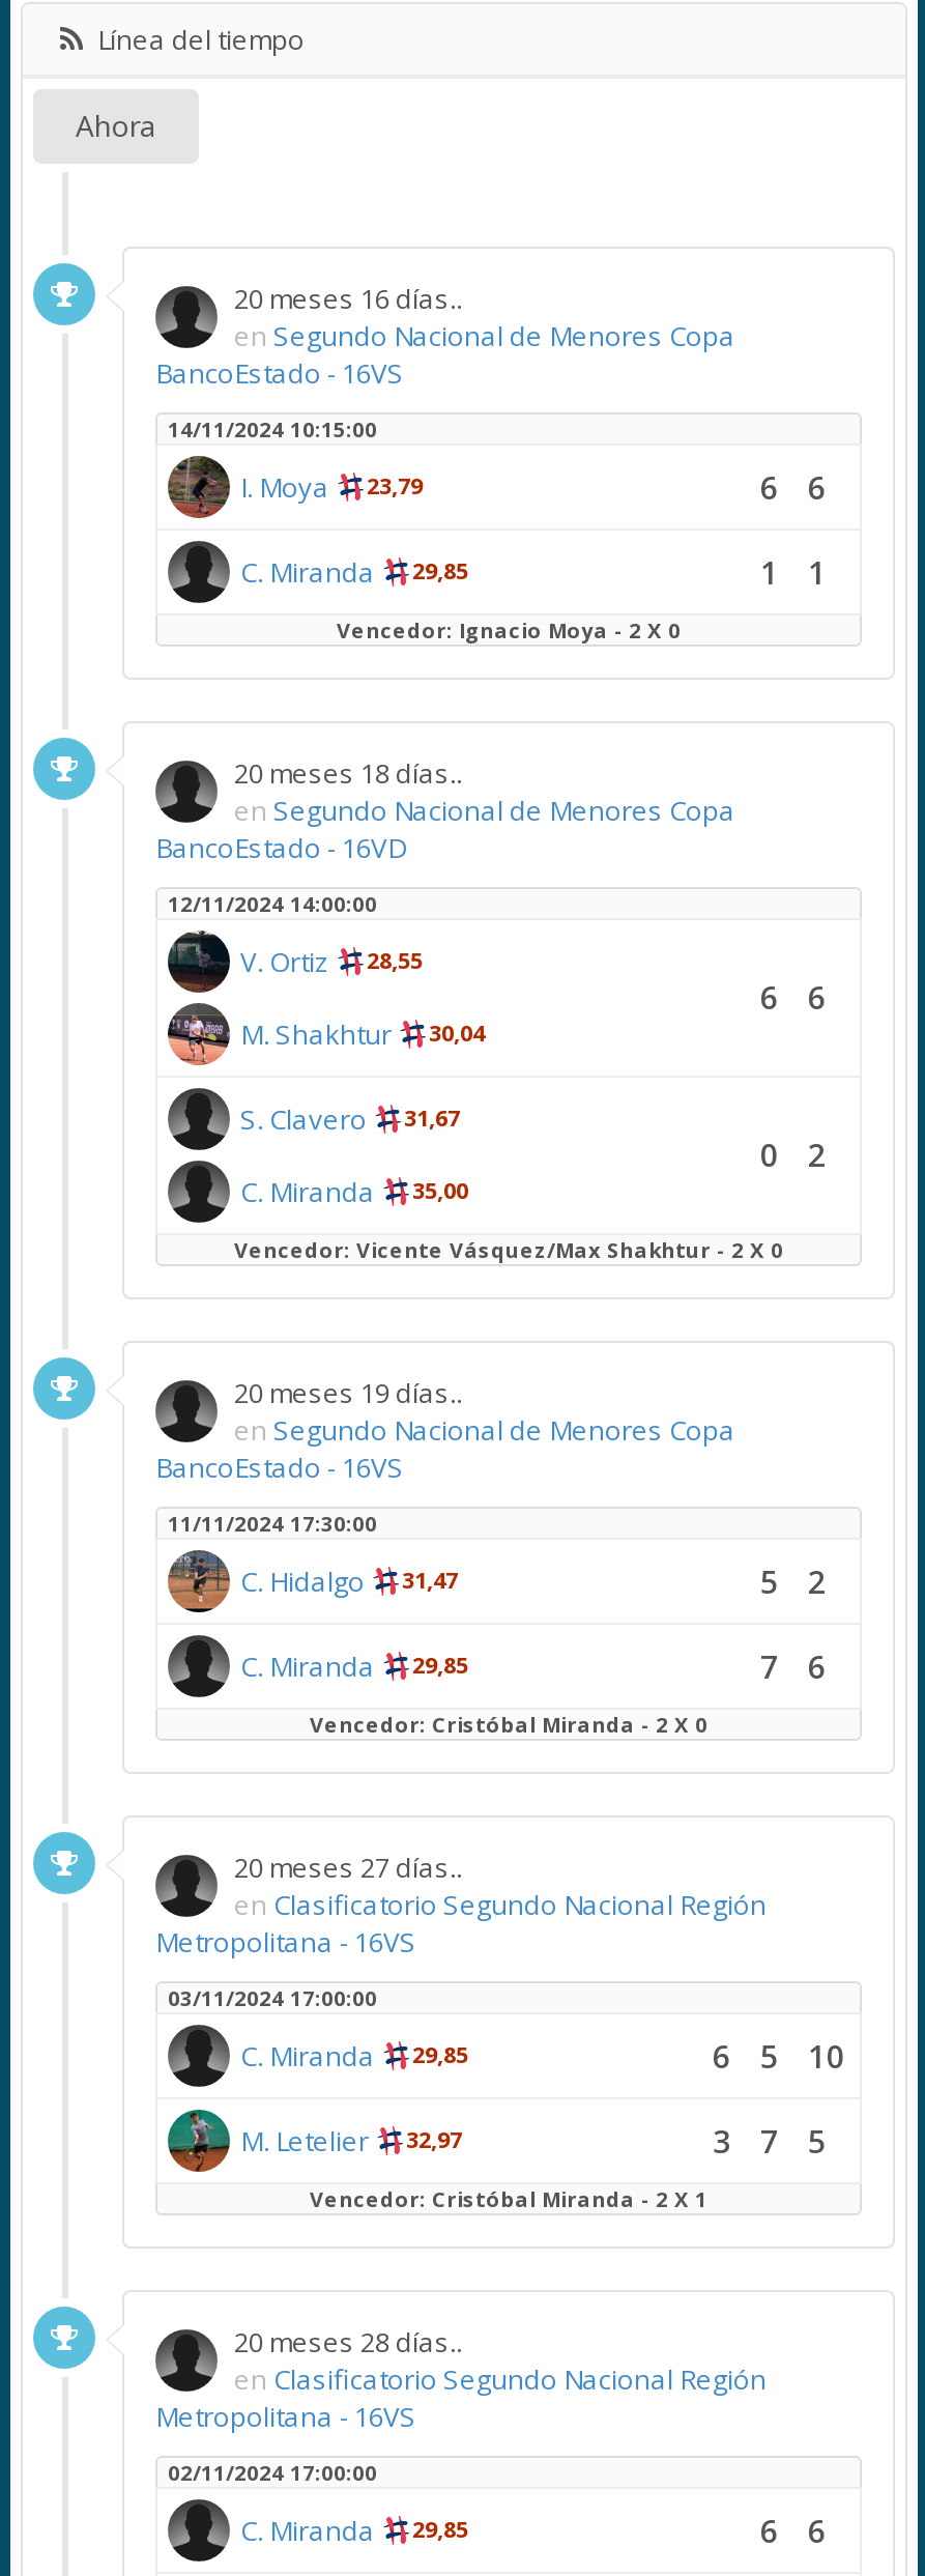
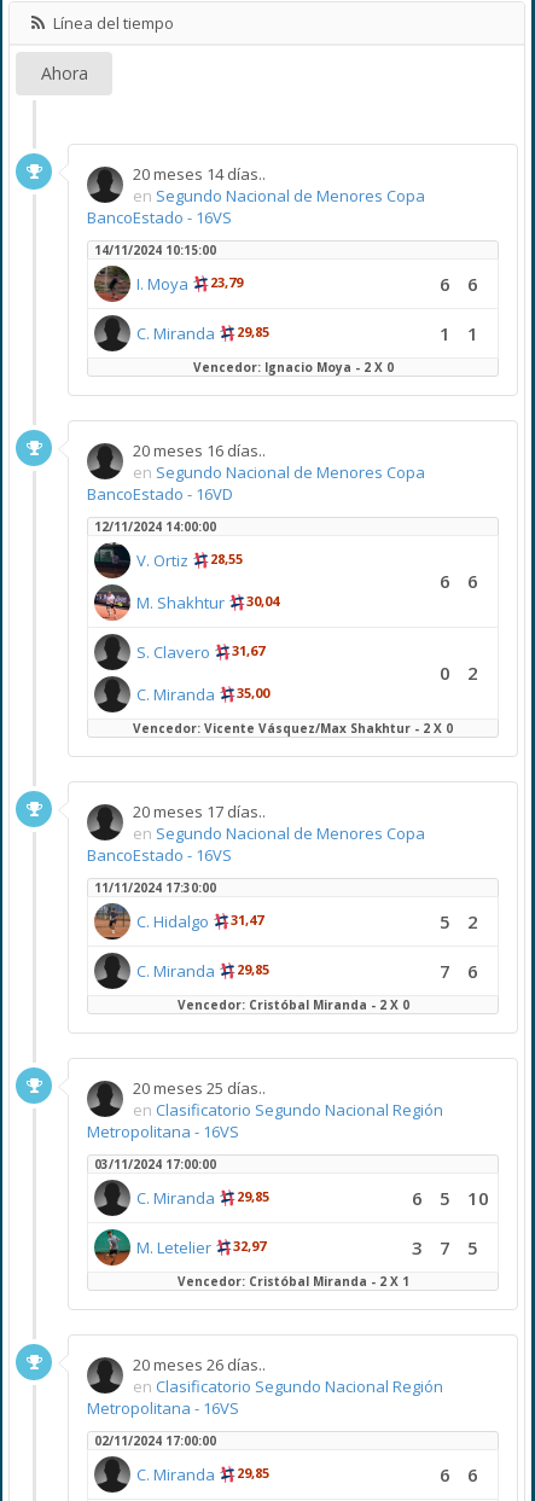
[234,280,462,317] 20 meses 16 días.. -> [133,163,266,185] 20 meses 14 días..
[234,754,462,792] 20 meses 18 días.. -> [133,440,266,461] 20 meses 16 días..
[234,1374,462,1411] 20 meses 19 días.. -> [133,801,266,822] 20 meses 17 días..
[234,1849,462,1886] 20 meses 27 días.. -> [133,1077,266,1099] 20 meses 25 días..
[234,2323,462,2360] 20 meses 28 días.. -> [133,1354,266,1375] 20 meses 26 días..

